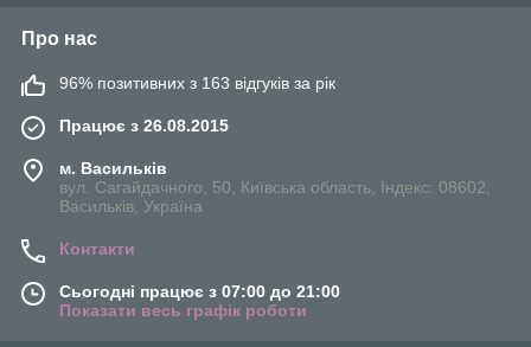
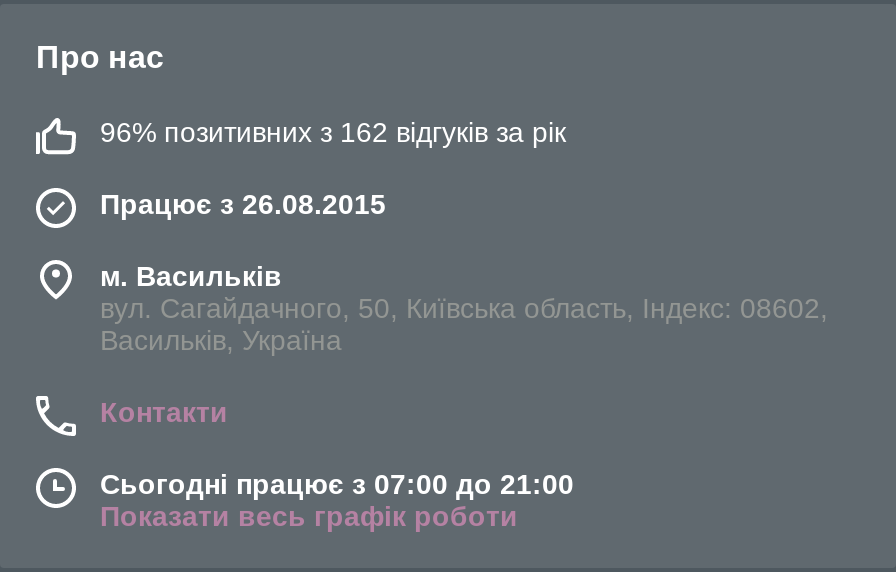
[59,73,335,92] 96% позитивних з 163 відгуків за рік -> [100,116,566,148] 96% позитивних з 162 відгуків за рік

